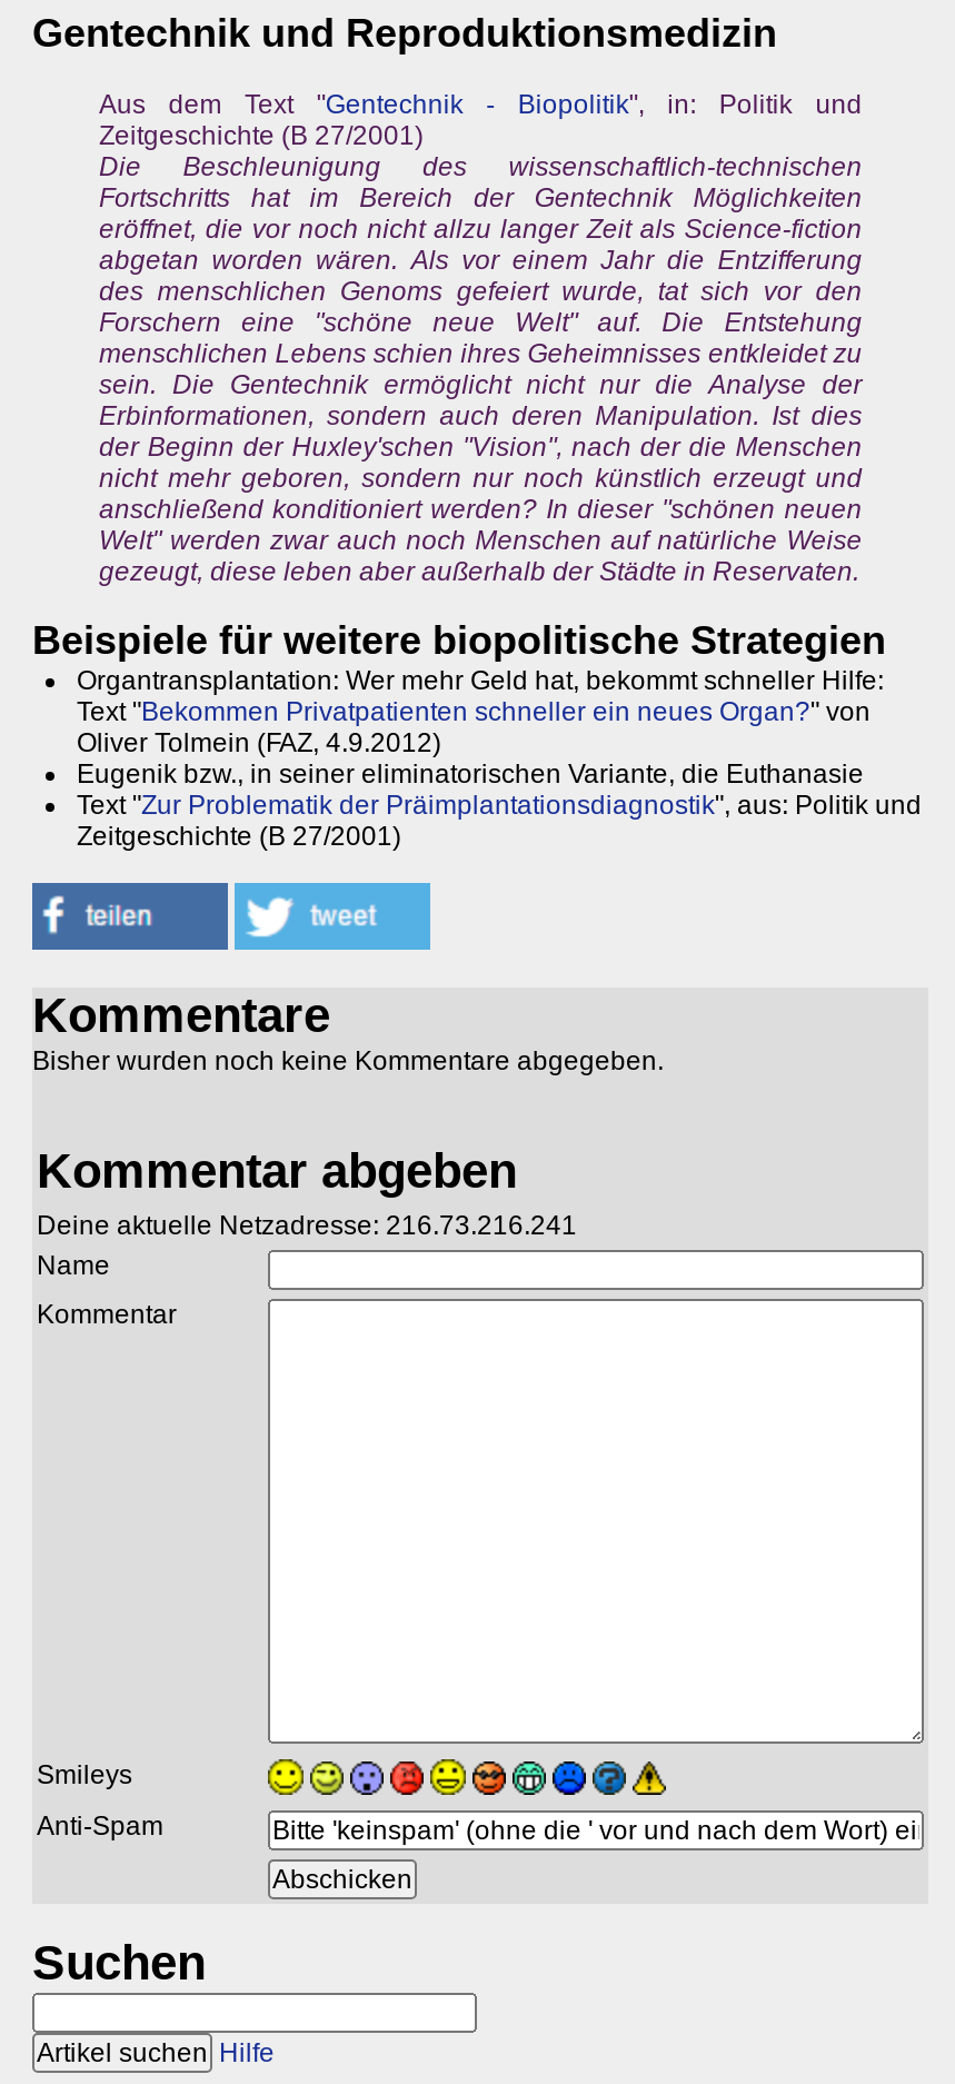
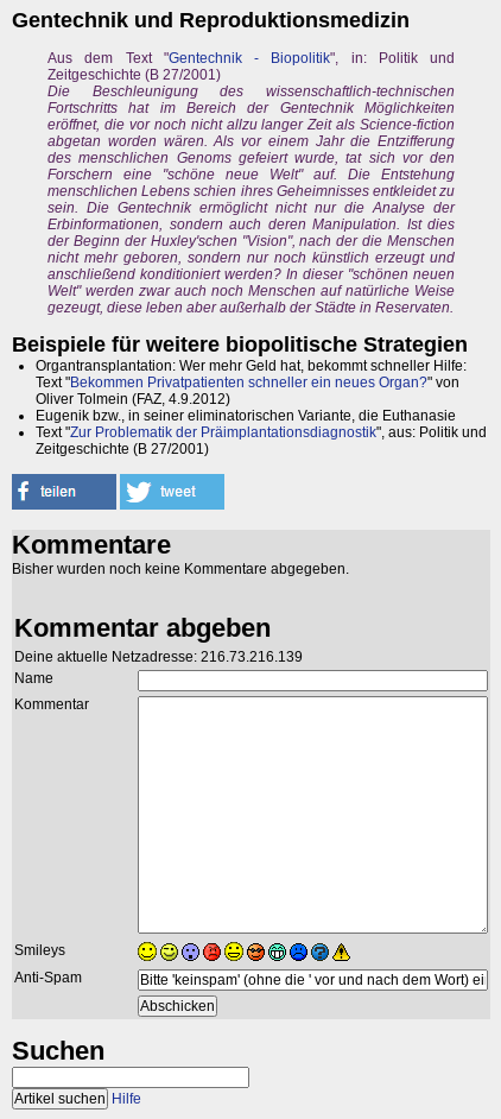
[37,1211,577,1242] Deine aktuelle Netzadresse: 216.73.216.241 -> [14,649,303,666] Deine aktuelle Netzadresse: 216.73.216.139

